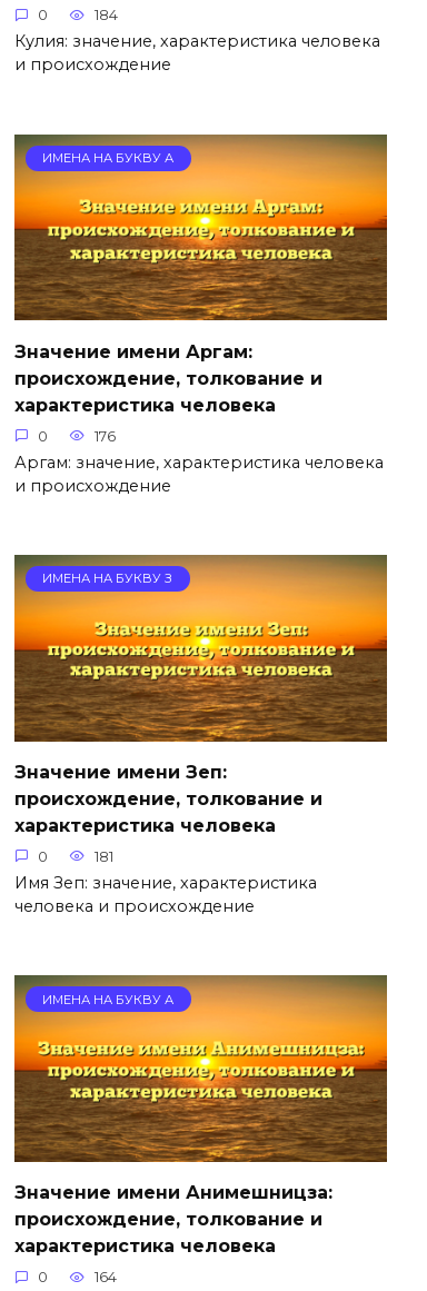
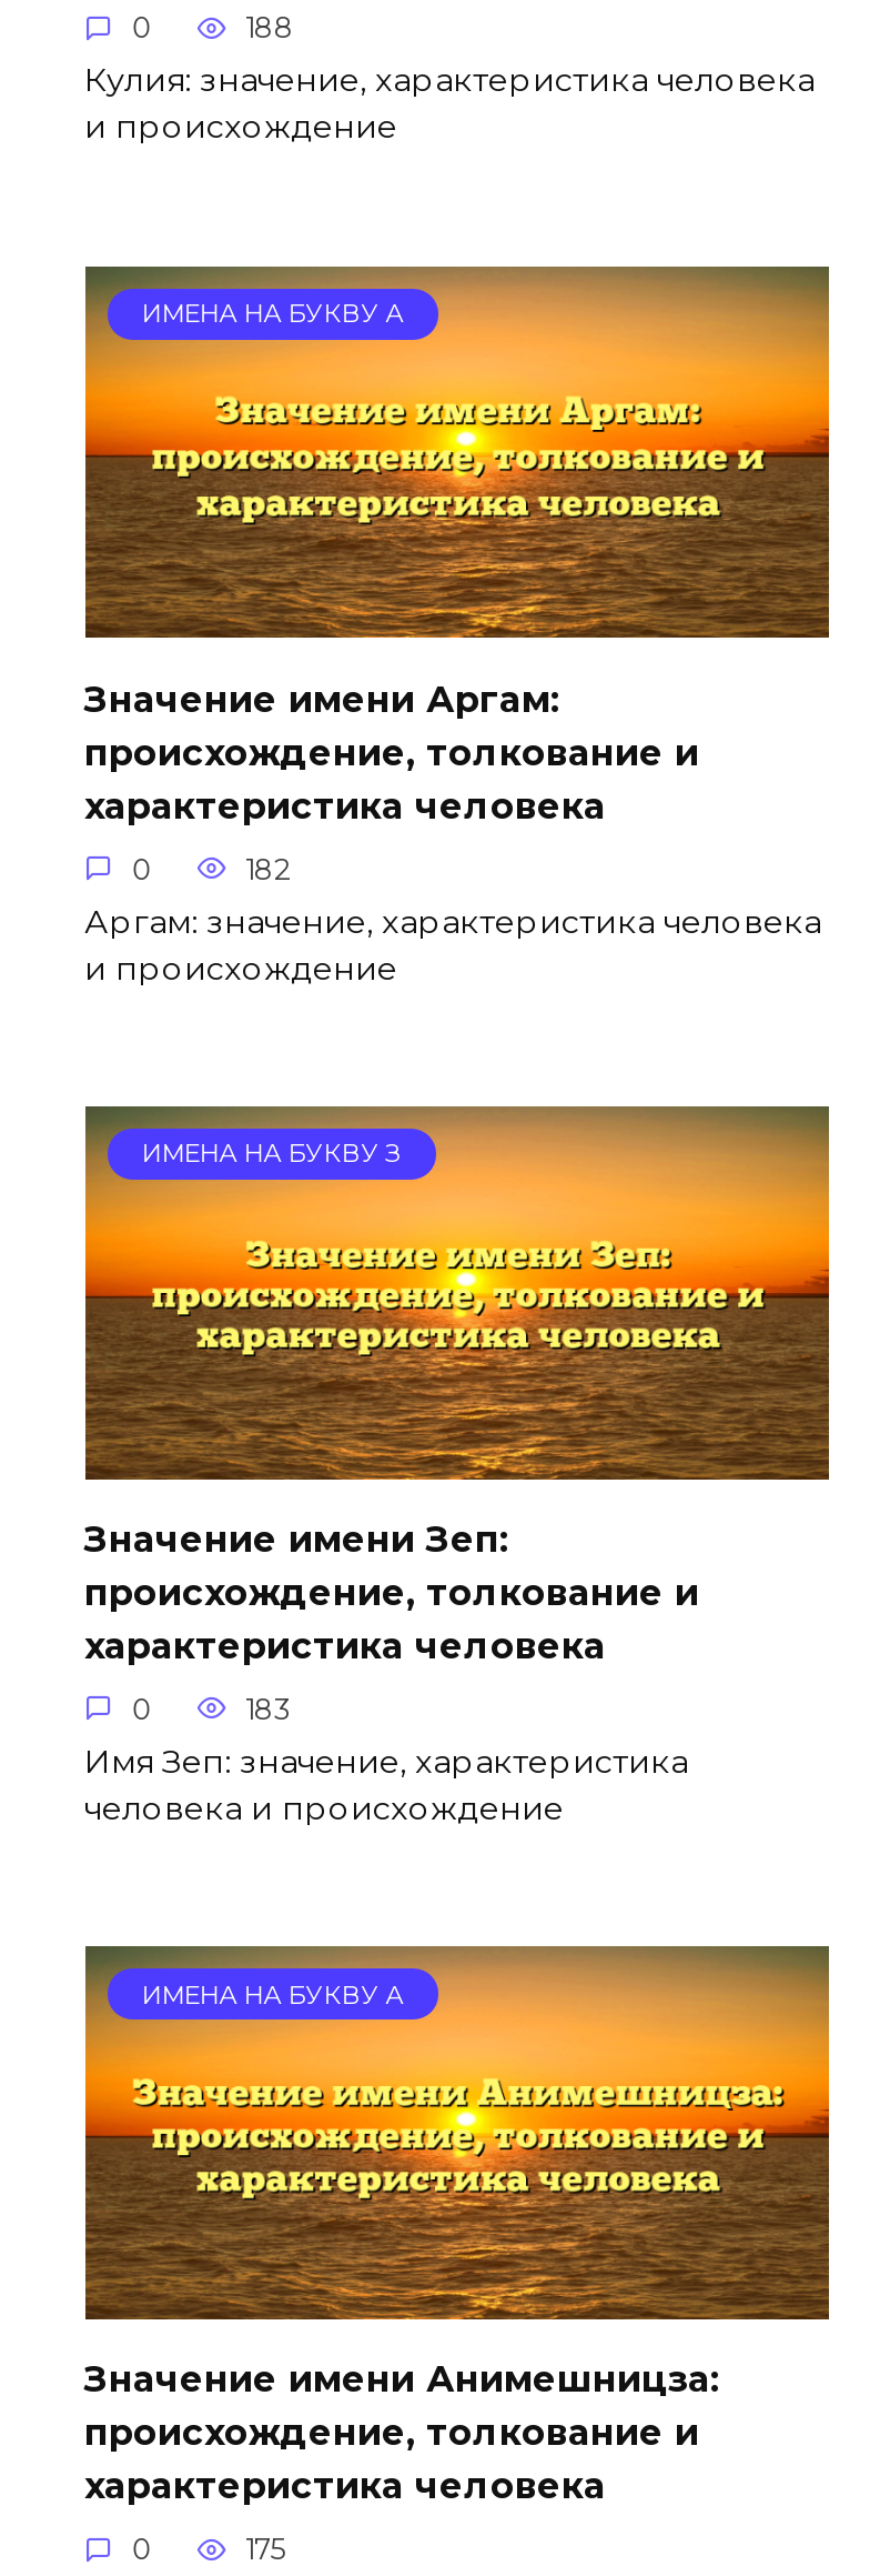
[95,7,118,24] 184 -> [245,12,294,46] 188
[95,428,116,444] 176 -> [245,852,290,886] 182
[95,848,113,865] 181 -> [245,1693,292,1726] 183
[95,1269,117,1286] 164 -> [245,2533,285,2566] 175

